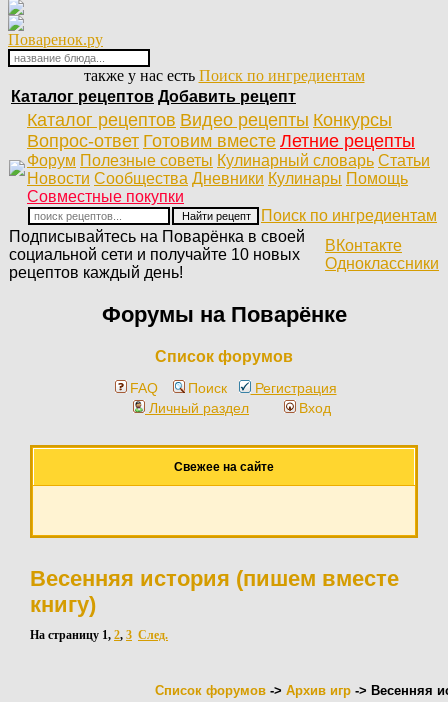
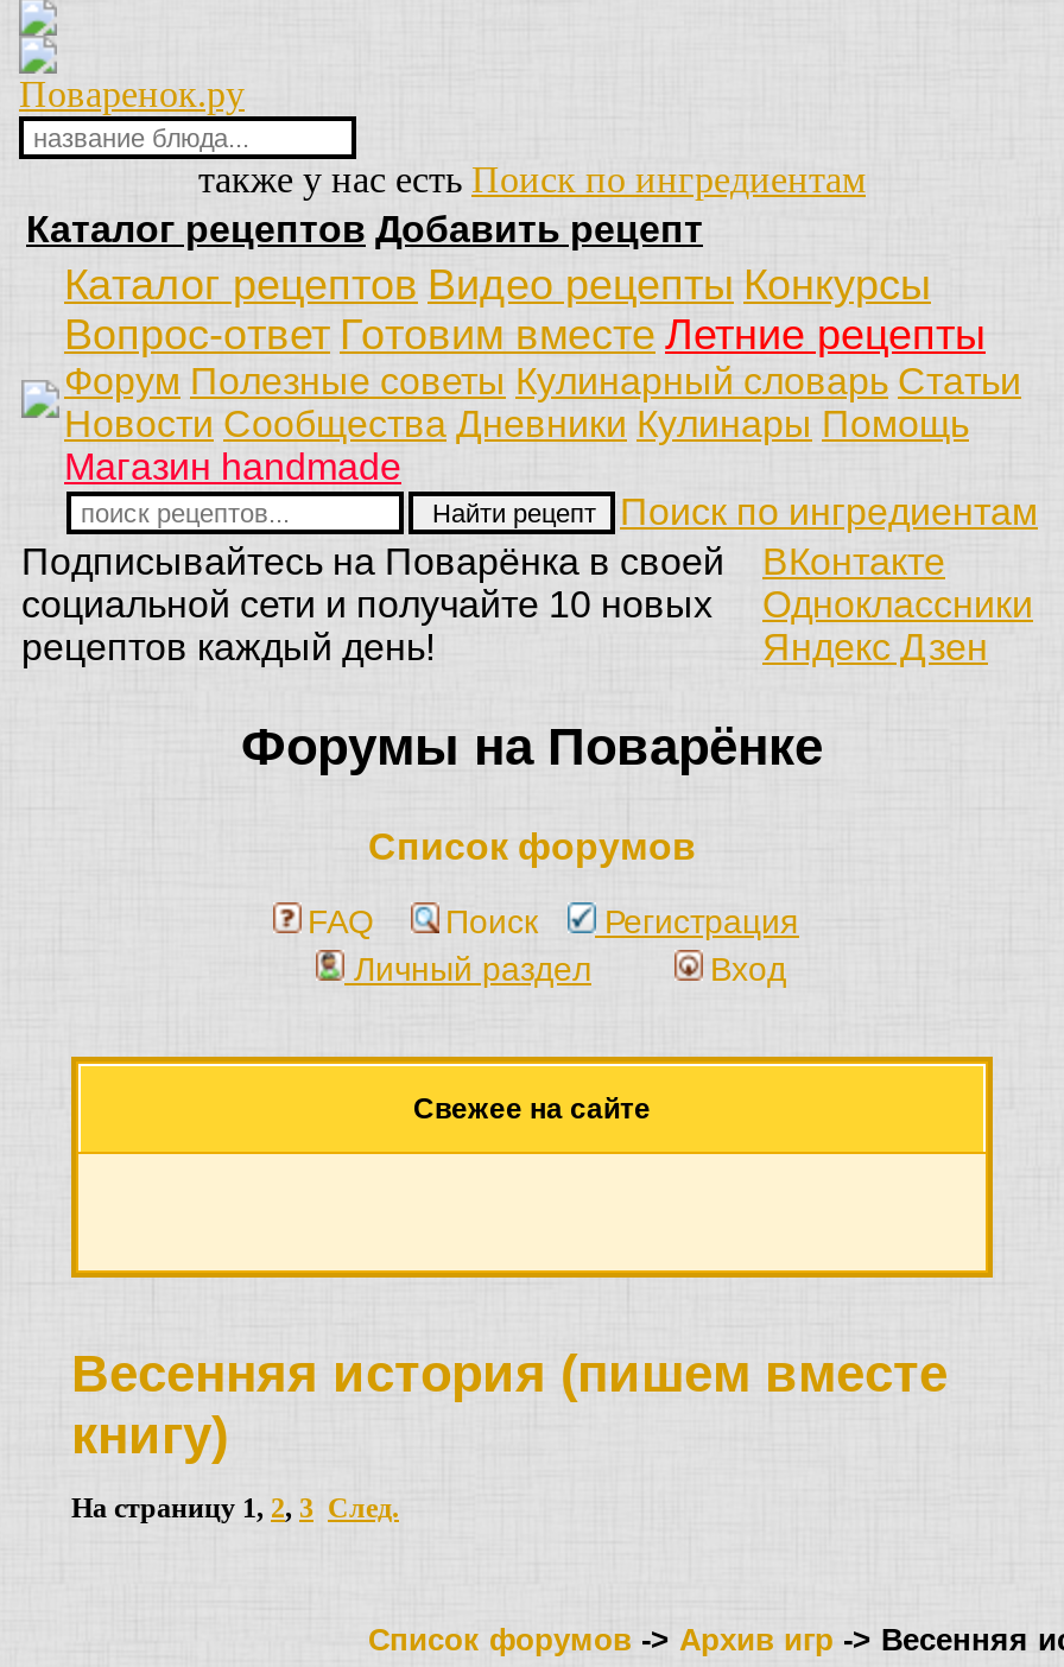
[27,188,184,205] Совместные покупки -> [64,446,401,487] Магазин handmade
none -> [762,627,988,667] Яндекс Дзен

